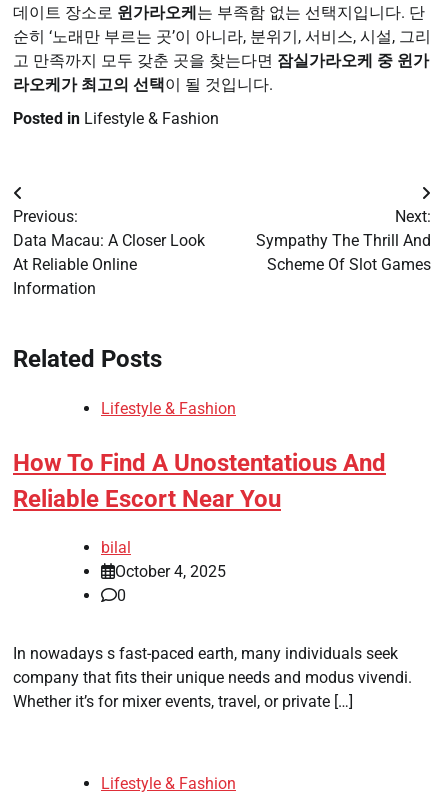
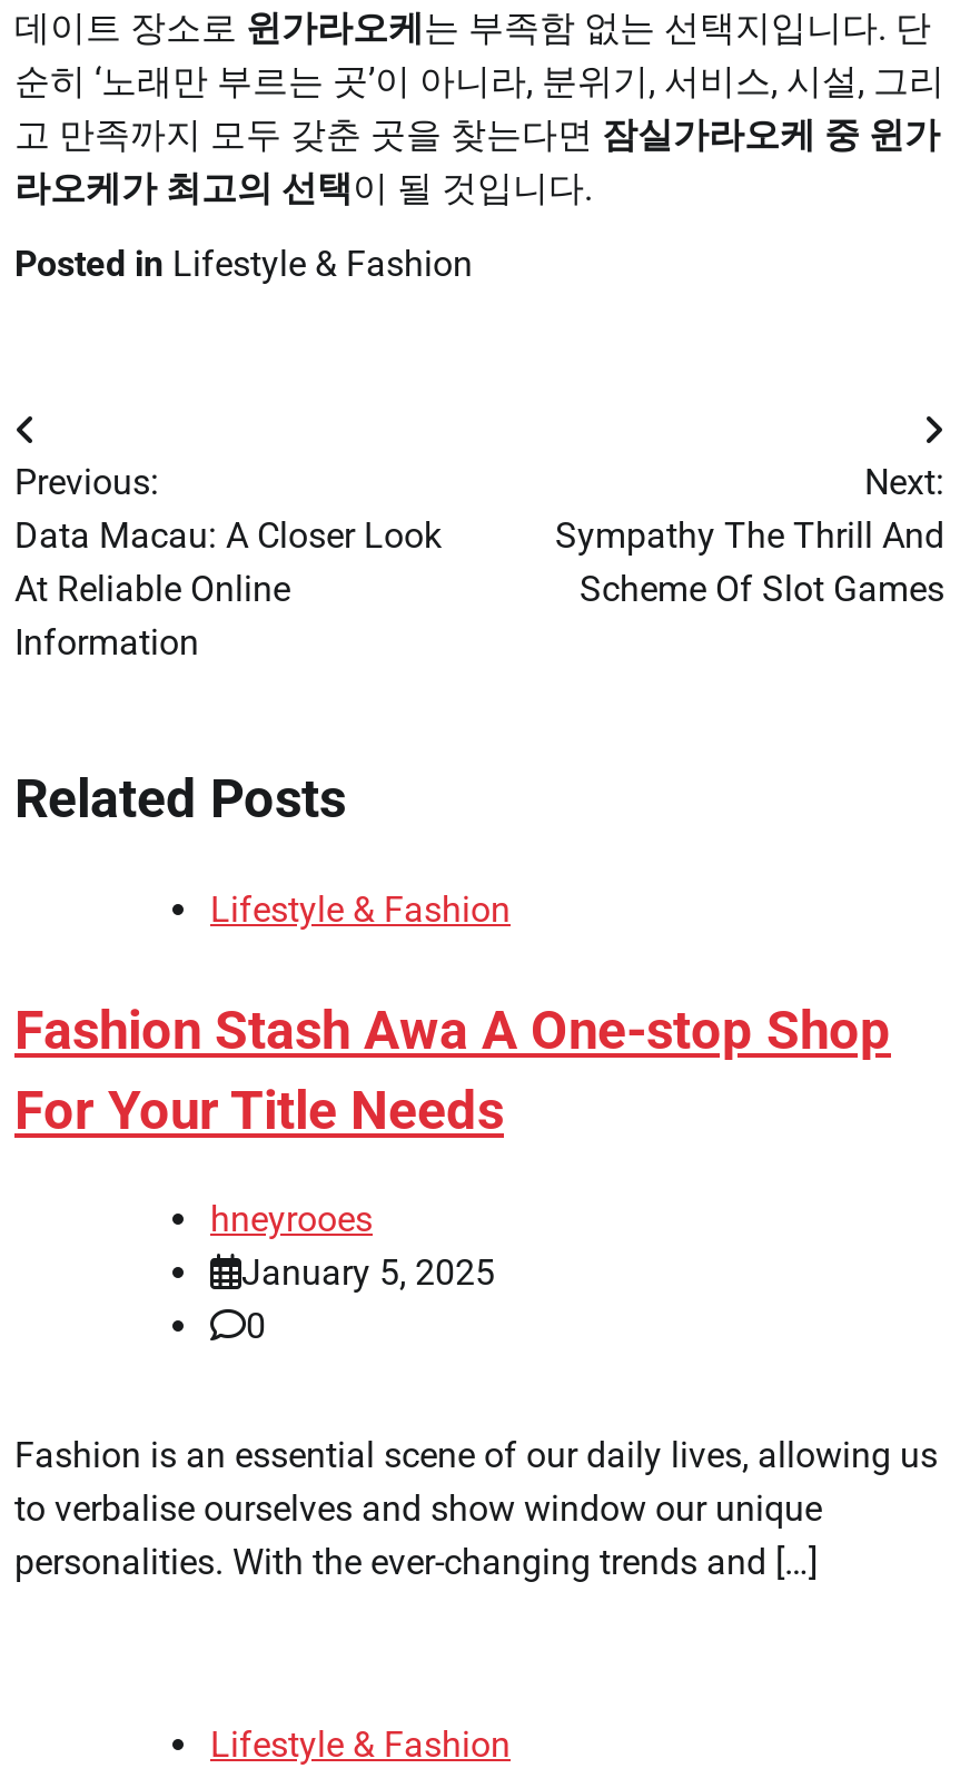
[13,448,386,512] How To Find A Unostentatious And | Reliable Escort Near You -> [14,999,891,1141] Fashion Stash Awa A One-stop Shop | For Your Title Needs
[101,538,226,581] bilal | October 4, 2025 -> [210,1199,495,1295] hneyrooes | January 5, 2025
[13,644,412,711] In nowadays s fast-paced earth, many individuals seek | company that fits their unique needs and modus vivendi. | Whether it’s for mixer events, travel, or private […] -> [14,1435,938,1584] Fashion is an essential scene of our daily lives, allowing us | to verbalise ourselves and show window our unique | personalities. With the ever-changing trends and […]

